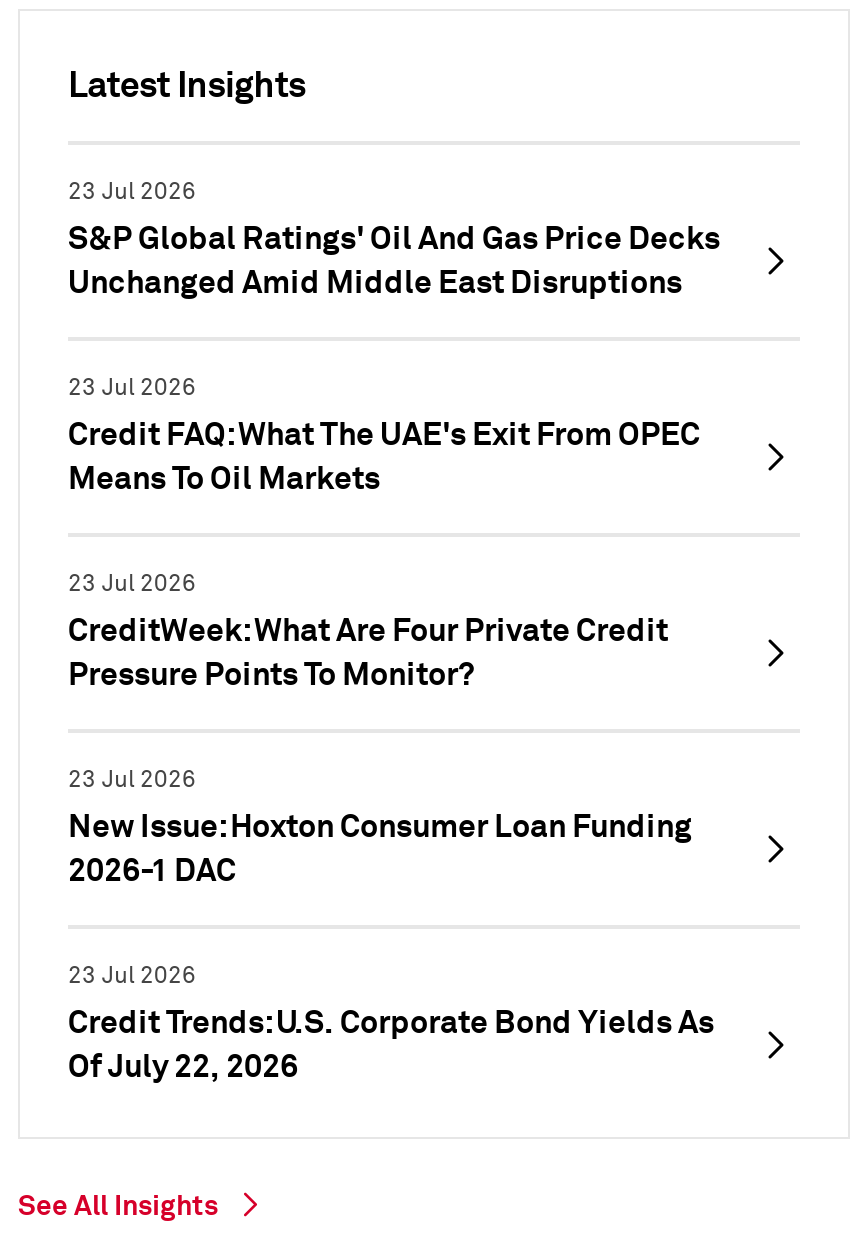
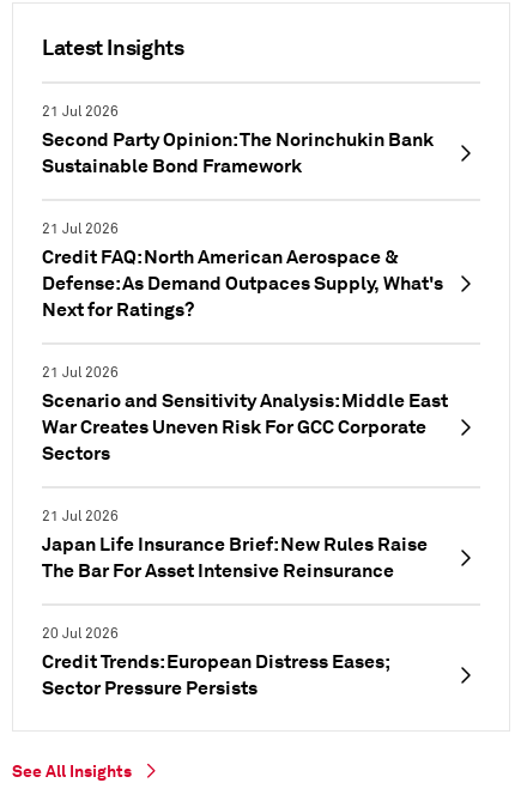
[68,177,720,303] 23 Jul 2026 | S&P Global Ratings' Oil And Gas Price Decks | Unchanged Amid Middle East Disruptions -> [42,103,434,178] 21 Jul 2026 | Second Party Opinion: The Norinchukin Bank | Sustainable Bond Framework
[68,373,700,499] 23 Jul 2026 | Credit FAQ: What The UAE's Exit From OPEC | Means To Oil Markets -> [42,220,443,322] 21 Jul 2026 | Credit FAQ: North American Aerospace & | Defense: As Demand Outpaces Supply, What's | Next for Ratings?
[68,569,668,695] 23 Jul 2026 | CreditWeek: What Are Four Private Credit | Pressure Points To Monitor? -> [42,364,448,466] 21 Jul 2026 | Scenario and Sensitivity Analysis: Middle East | War Creates Uneven Risk For GCC Corporate | Sectors
[68,765,692,891] 23 Jul 2026 | New Issue: Hoxton Consumer Loan Funding | 2026-1 DAC -> [42,508,428,583] 21 Jul 2026 | Japan Life Insurance Brief: New Rules Raise | The Bar For Asset Intensive Reinsurance
[68,961,714,1087] 23 Jul 2026 | Credit Trends: U.S. Corporate Bond Yields As | Of July 22, 2026 -> [42,625,389,700] 20 Jul 2026 | Credit Trends: European Distress Eases; | Sector Pressure Persists

